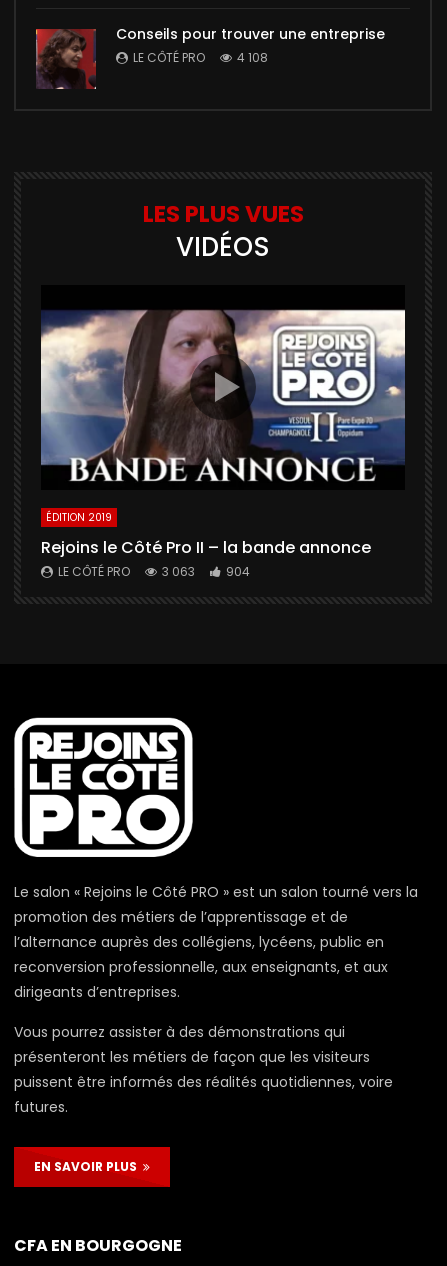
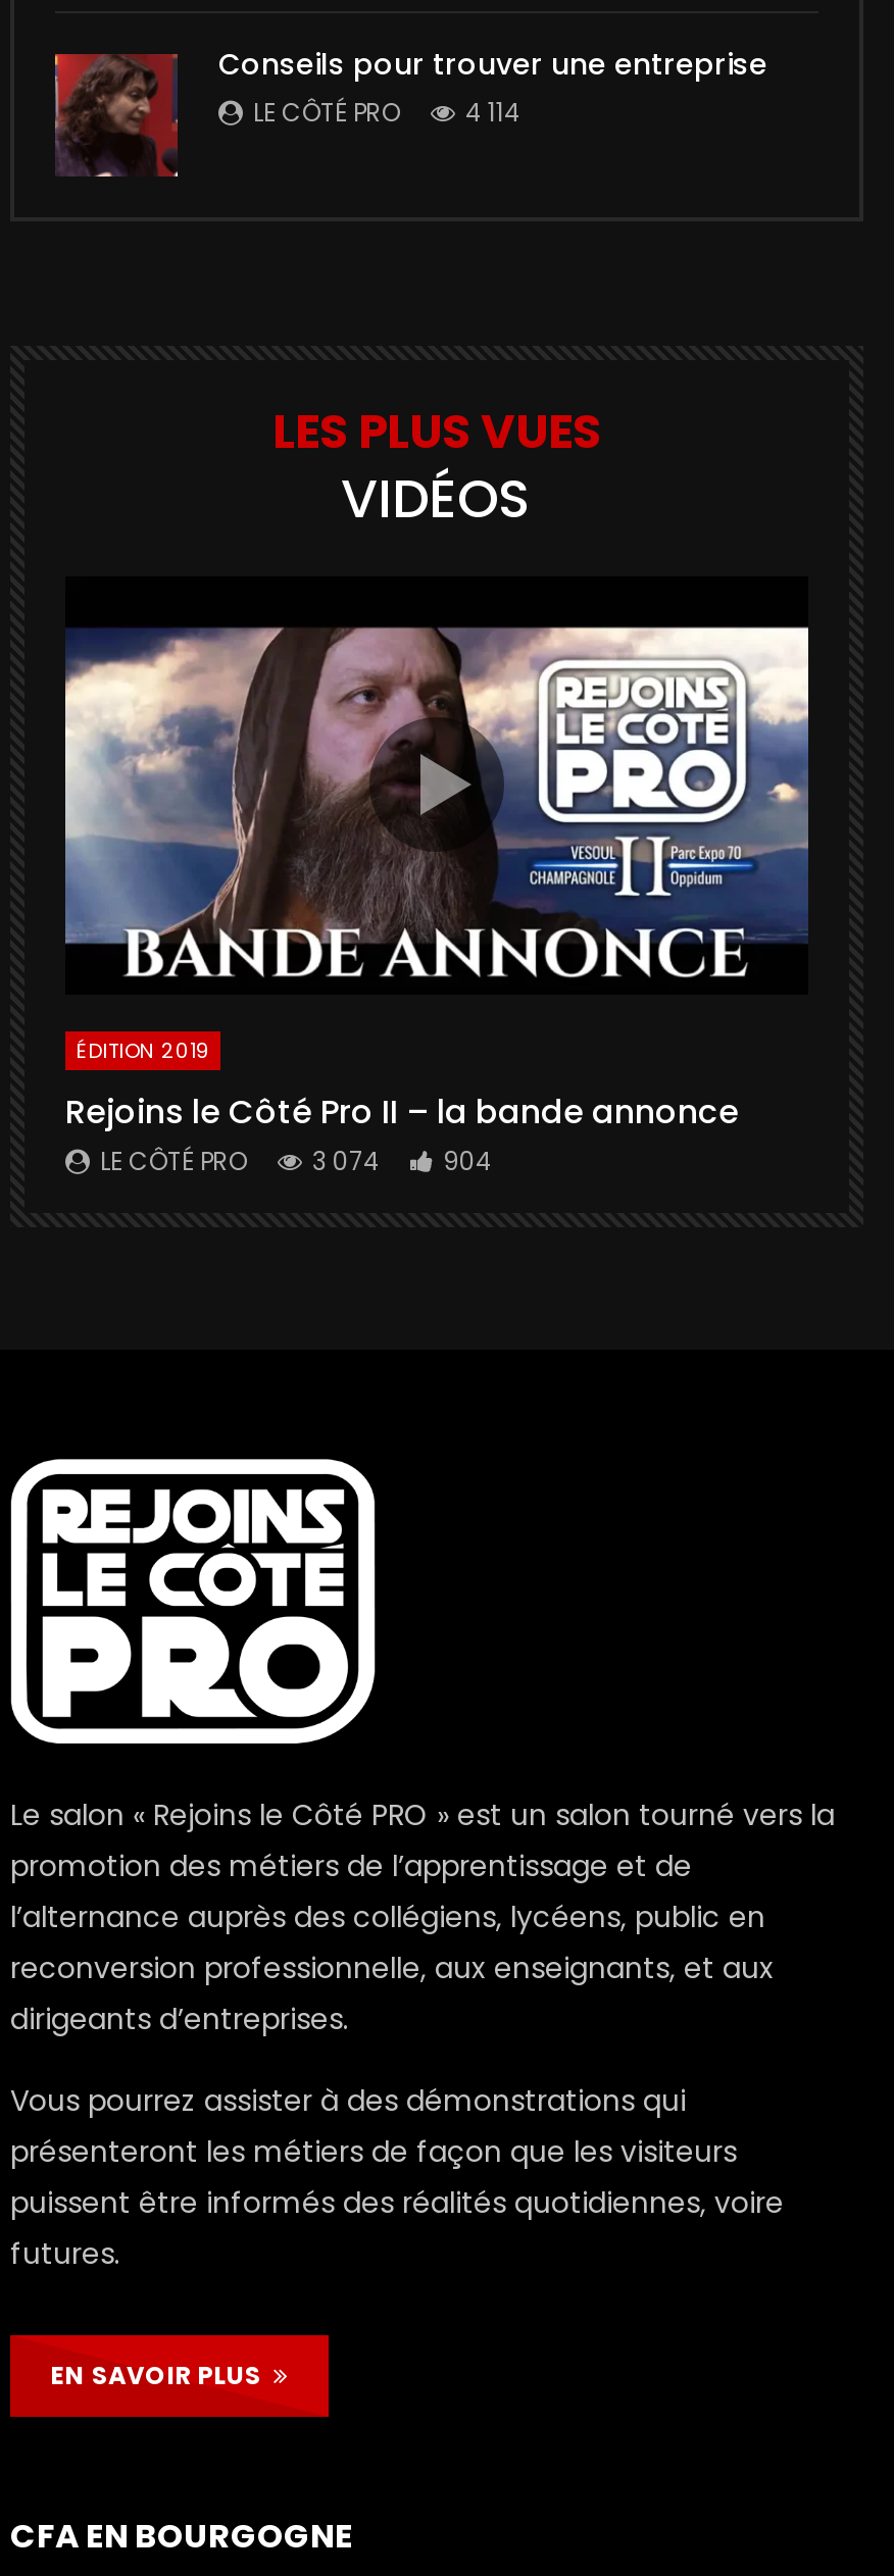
[133,49,268,66] LE CÔTÉ PRO 4 108 -> [253,94,520,129] LE CÔTÉ PRO 4 114
[58,563,250,580] LE CÔTÉ PRO 3 063 904 -> [100,1144,492,1178] LE CÔTÉ PRO 3 074 904

